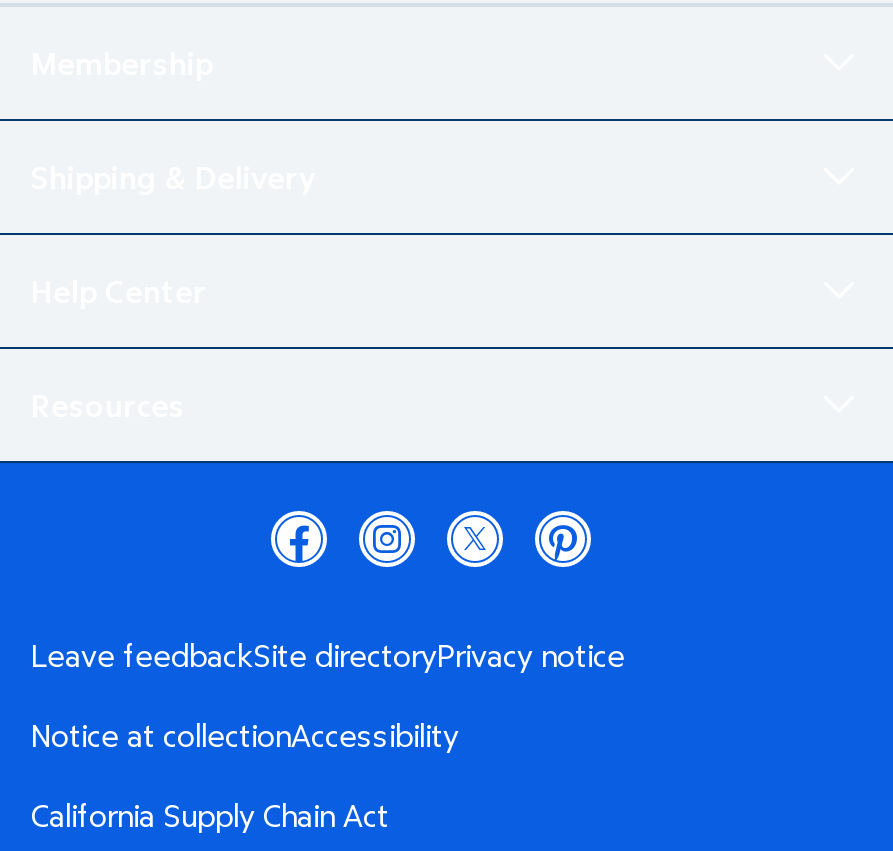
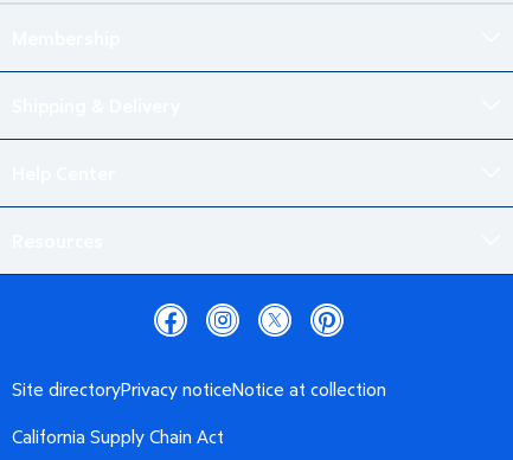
[31,633,625,757] Leave feedbackSite directoryPrivacy notice | Notice at collectionAccessibility -> [12,376,386,402] Site directoryPrivacy noticeNotice at collection

